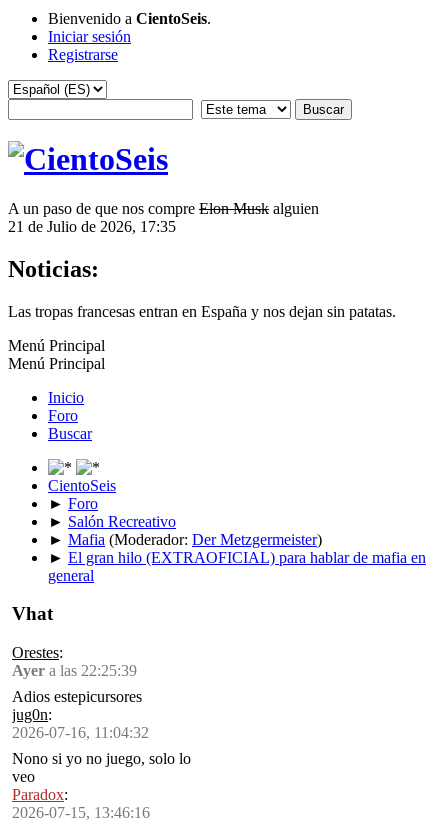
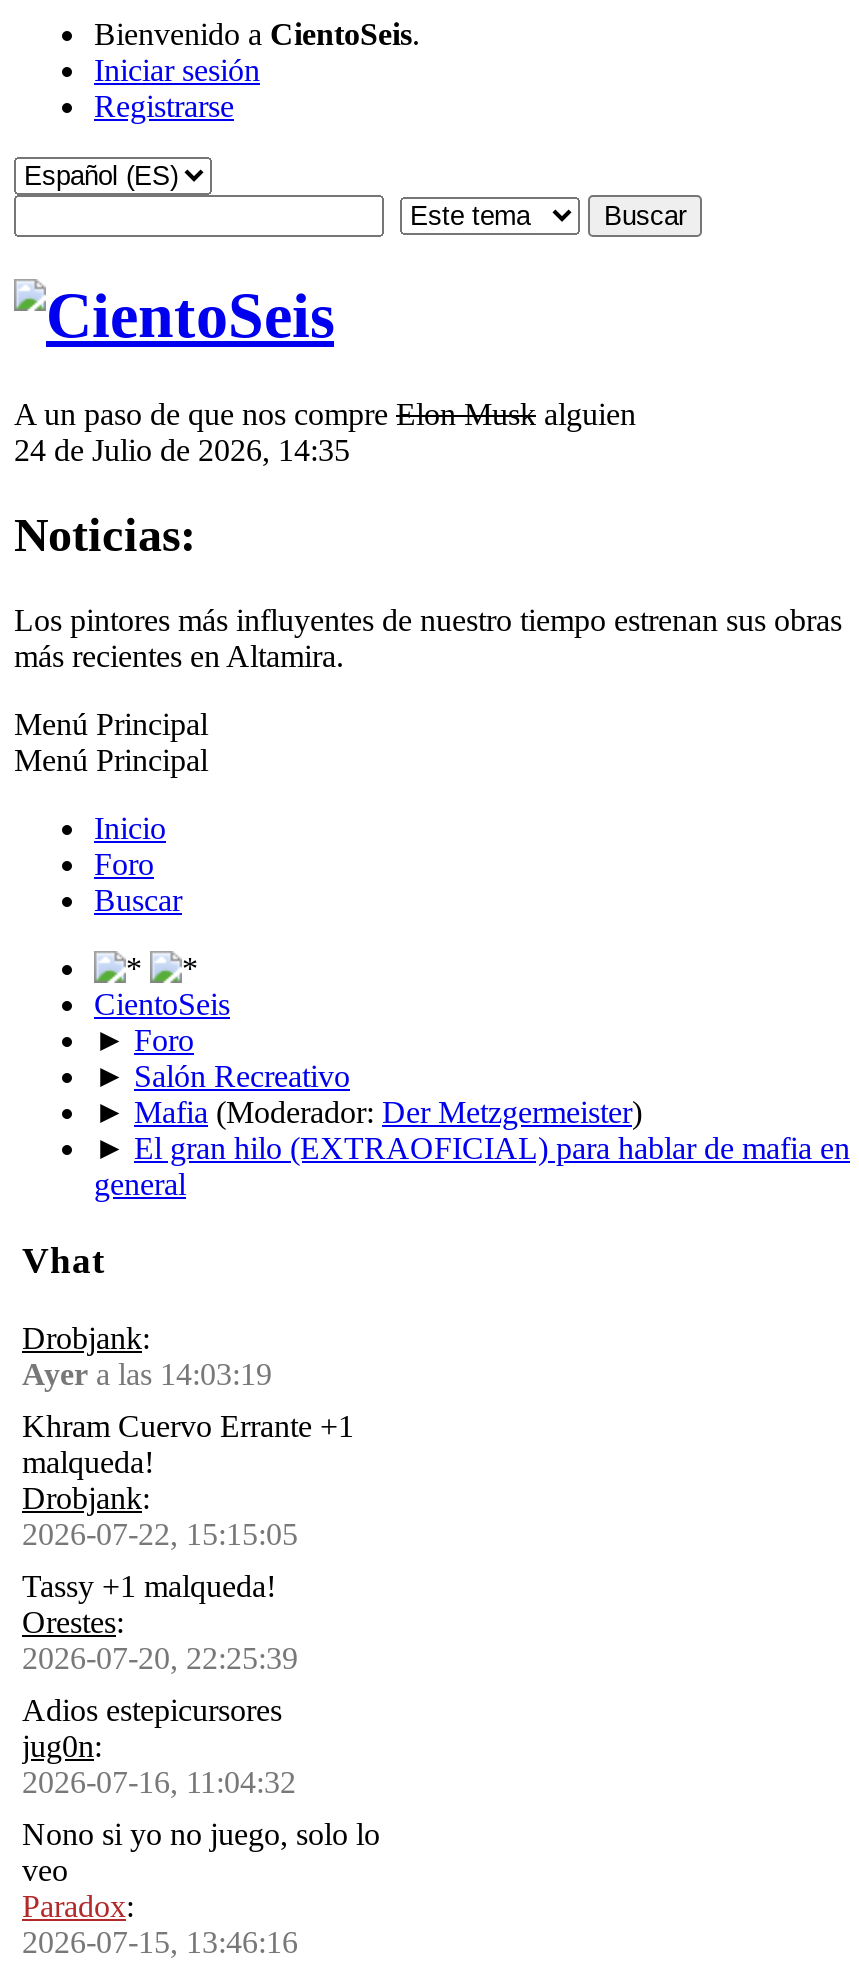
[8,218,176,235] 21 de Julio de 2026, 17:35 -> [14,433,350,467] 24 de Julio de 2026, 14:35
[8,303,396,320] Las tropas francesas entran en España y nos dejan sin patatas. -> [14,602,842,672] Los pintores más influyentes de nuestro tiempo estrenan sus obras | más recientes en Altamira.
none -> [22,1321,354,1603] Drobjank: | Ayera las 14:03:19 | Khram Cuervo Errante +1 | malqueda! | Drobjank: | 2026-07-22, 15:15:05 | Tassy +1 malqueda!
[12,662,137,679] Ayer a las 22:25:39 -> [22,1641,298,1675] 2026-07-20, 22:25:39

